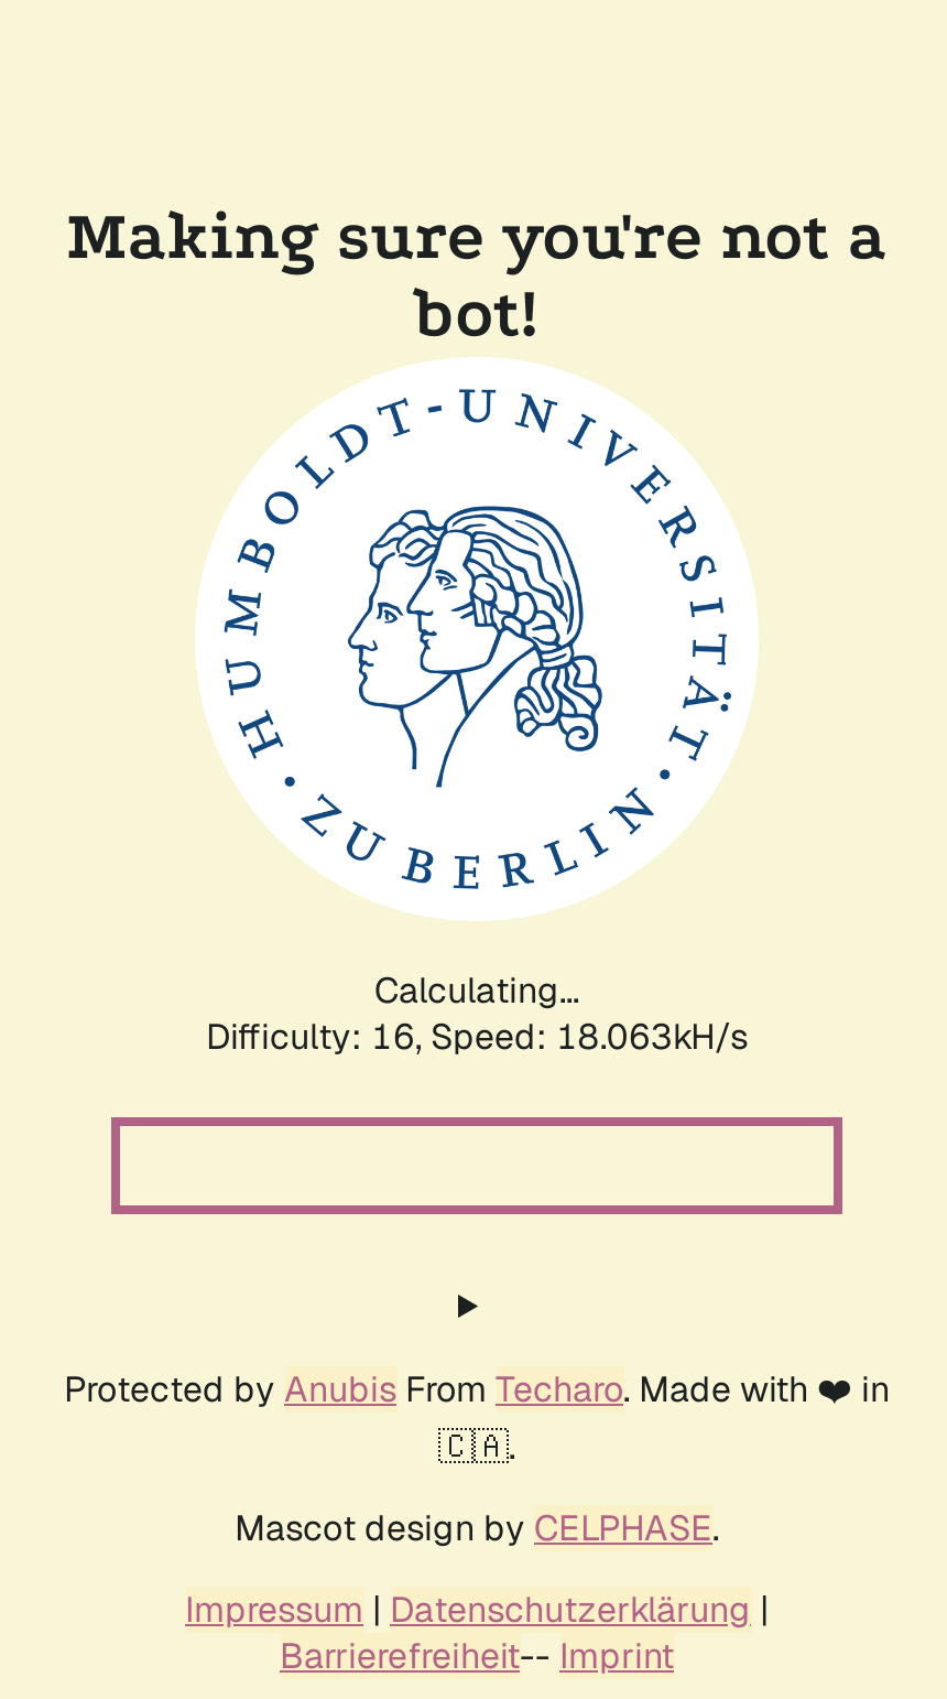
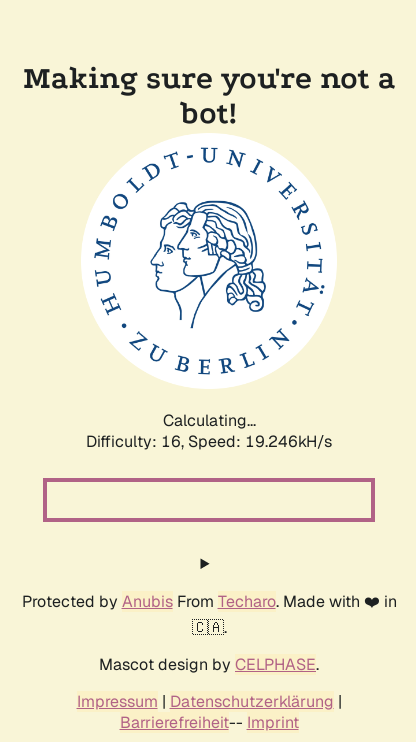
[206,1014,748,1060] Difficulty: 16, Speed: 18.063kH/s -> [86,431,332,452] Difficulty: 16, Speed: 19.246kH/s

